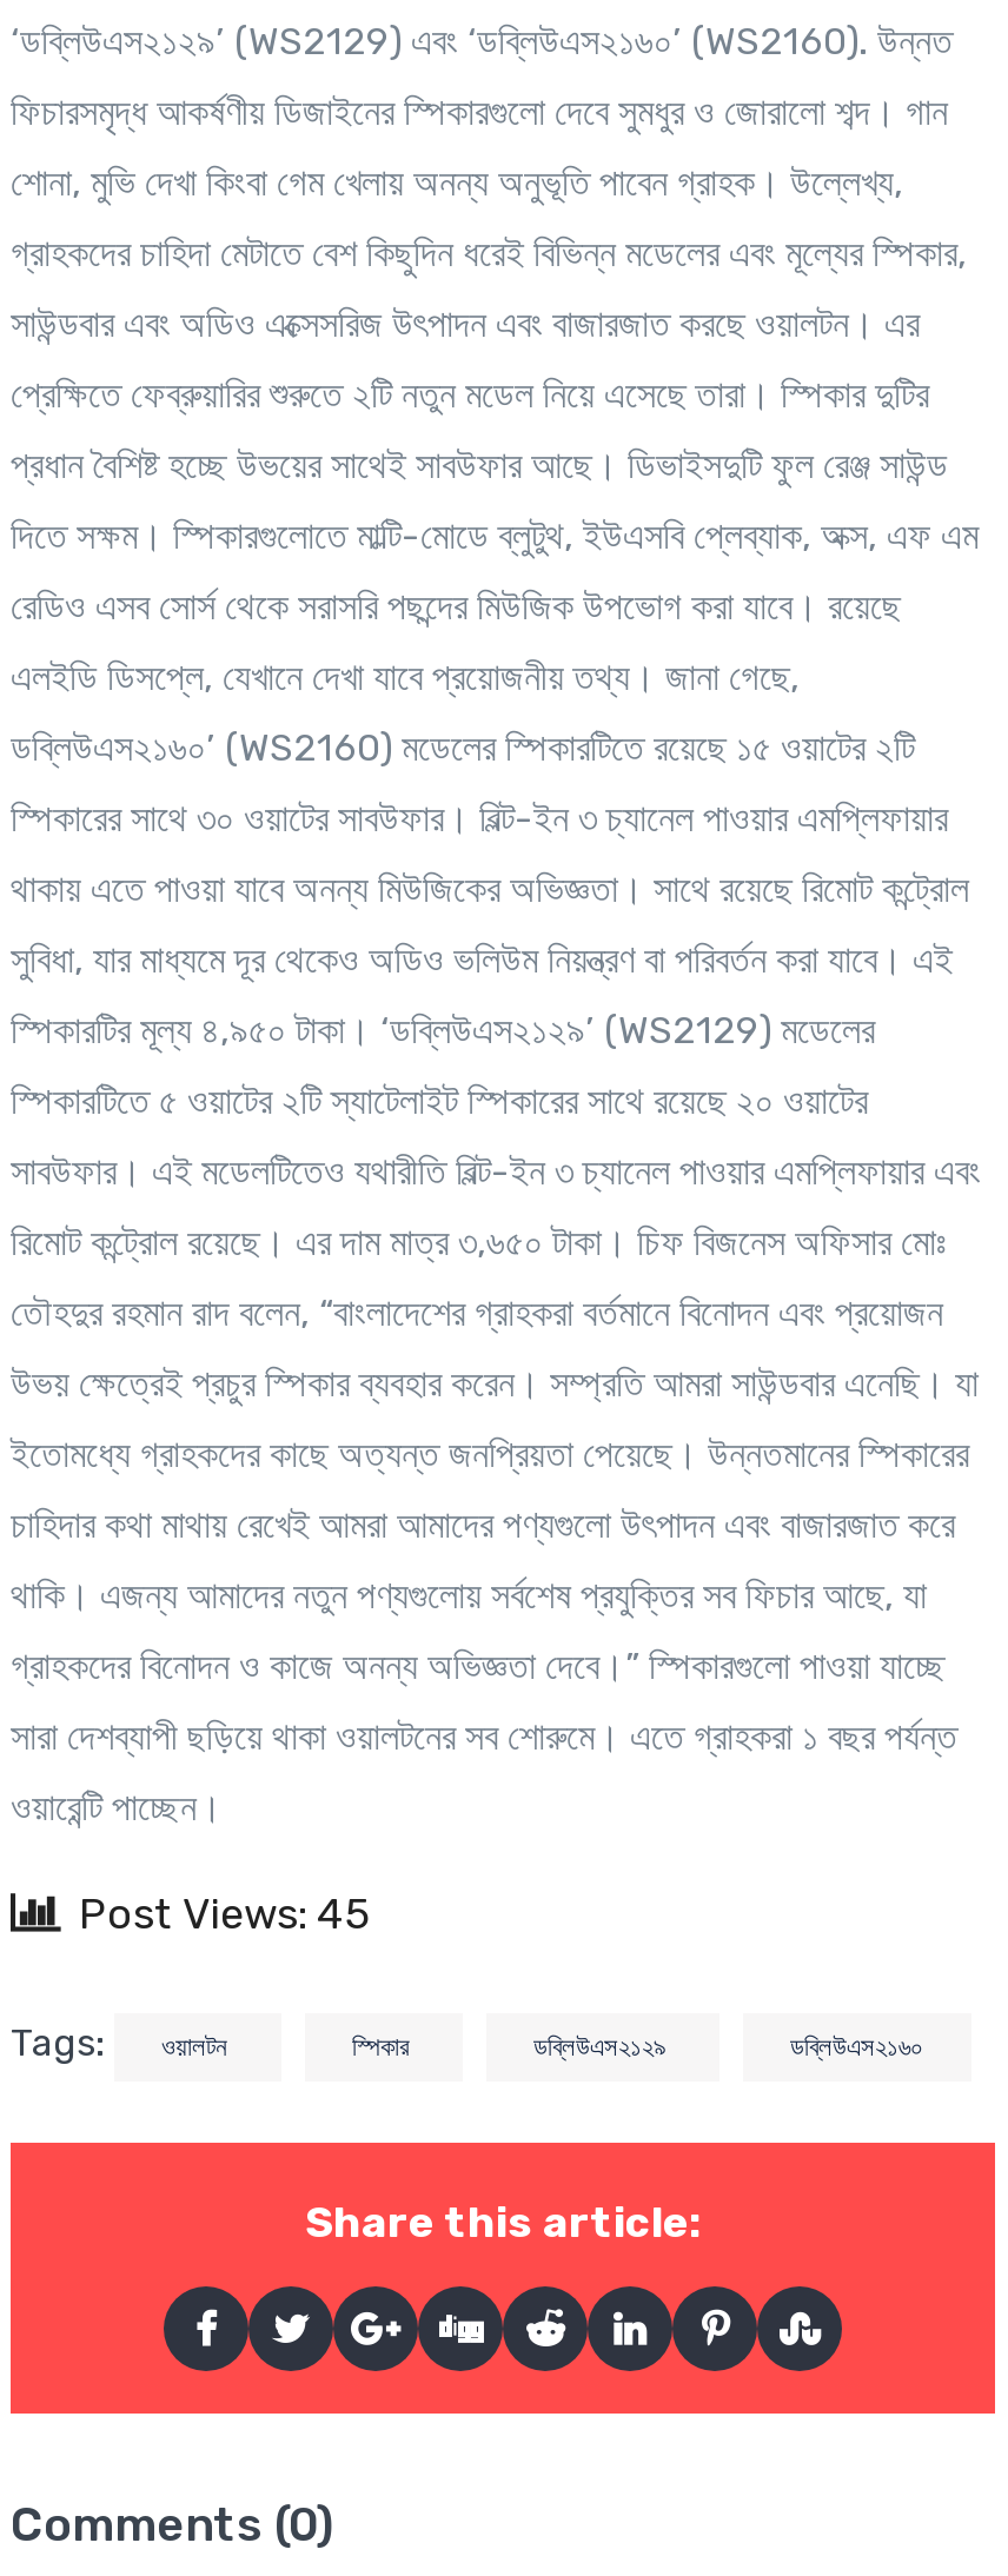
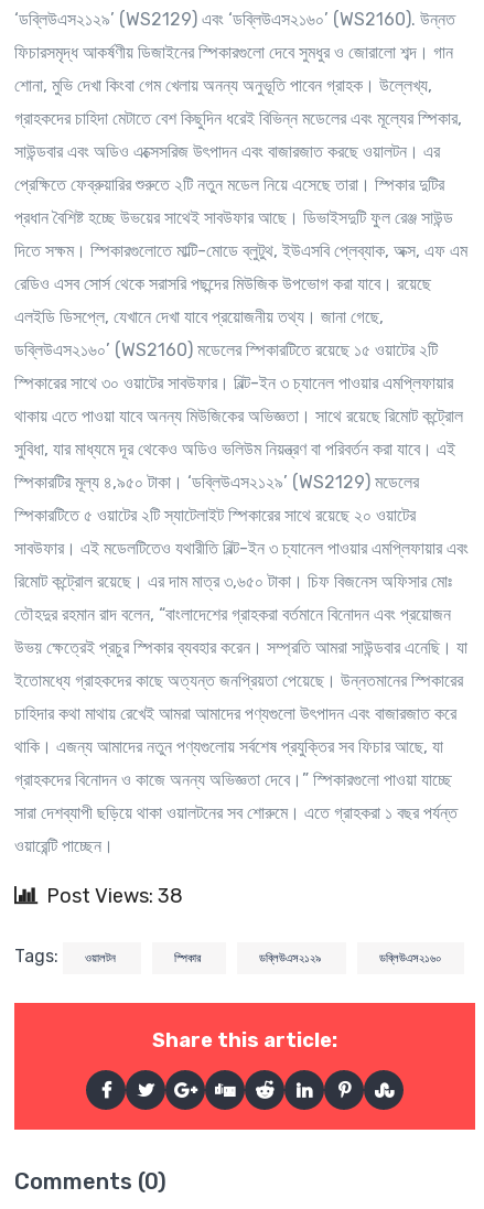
[79,1888,371,1940] Post Views: 45 -> [46,884,183,908] Post Views: 38

